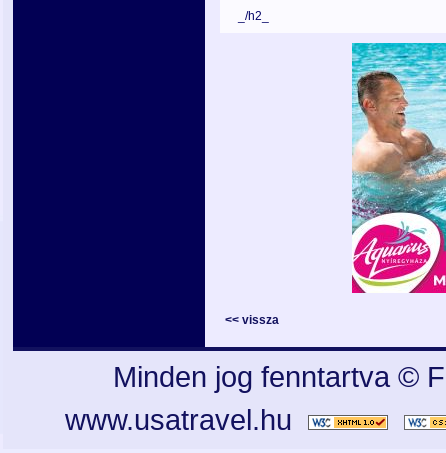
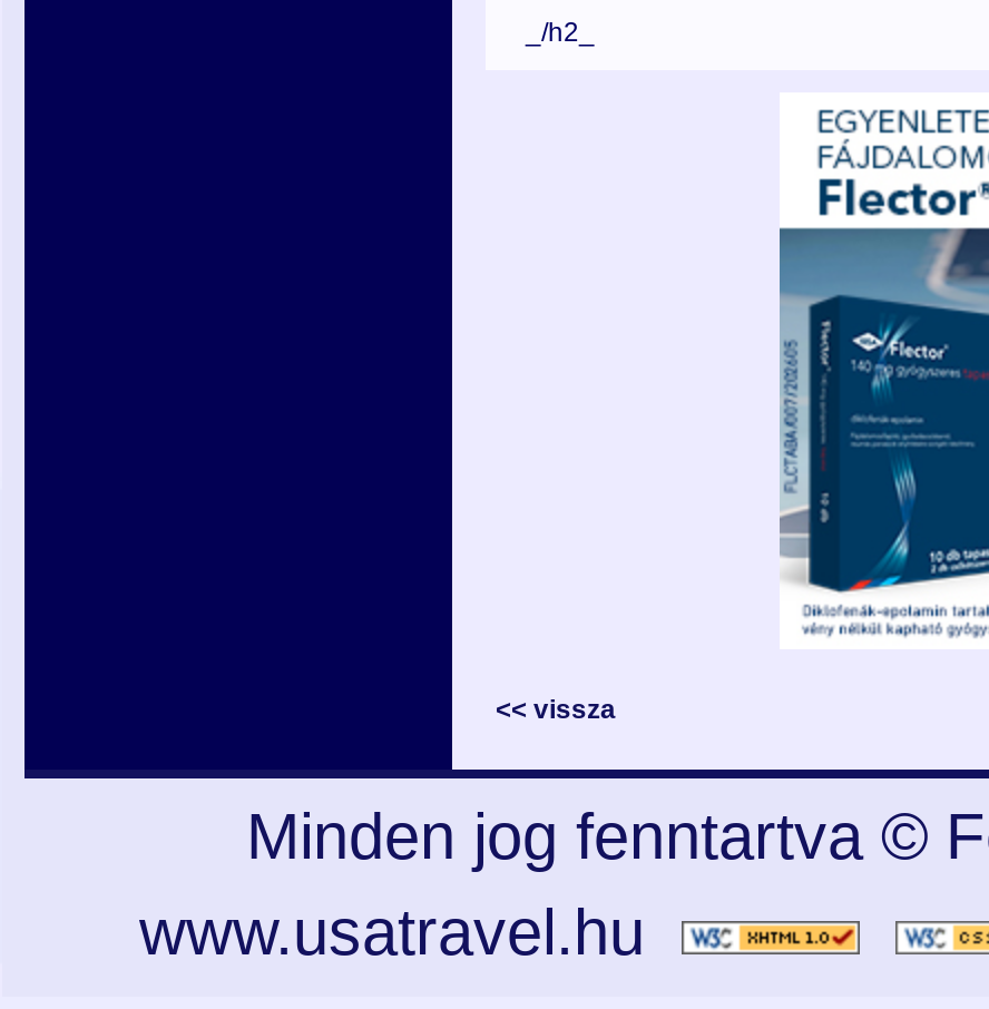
[351,42,443,294] [image] -> [777,92,982,649] [image]

